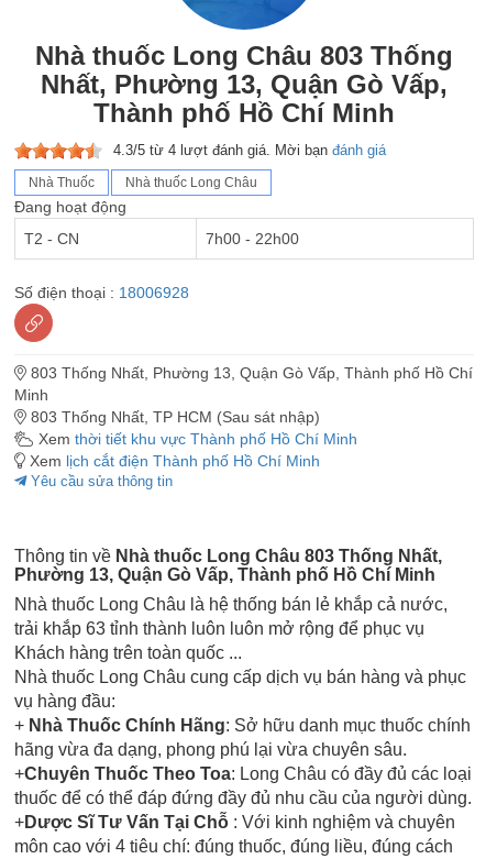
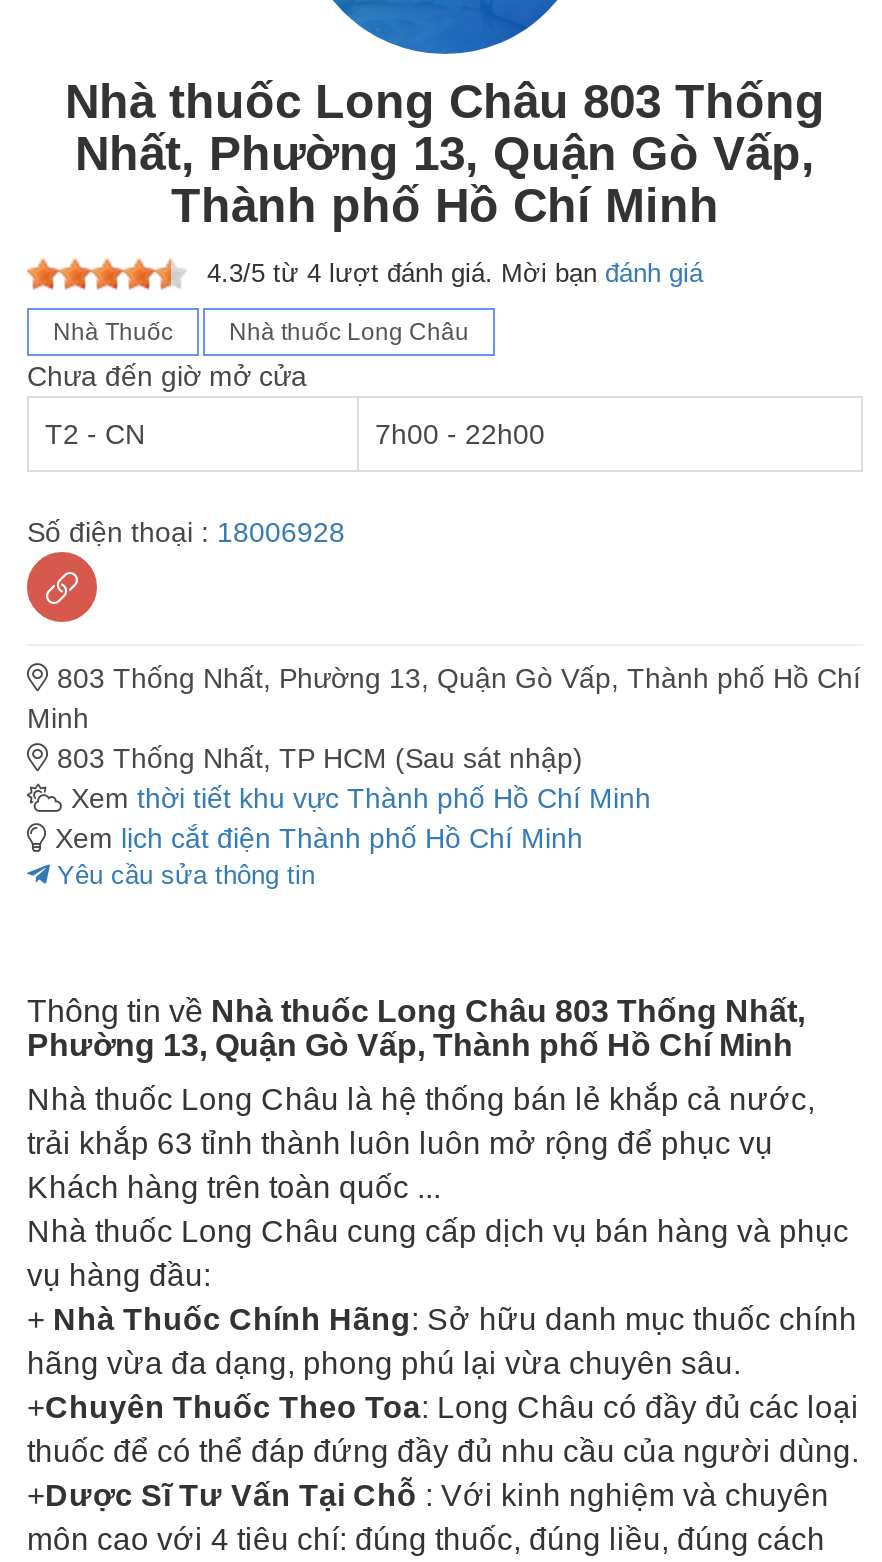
[14,198,126,216] Đang hoạt động -> [27,360,307,392] Chưa đến giờ mở cửa

